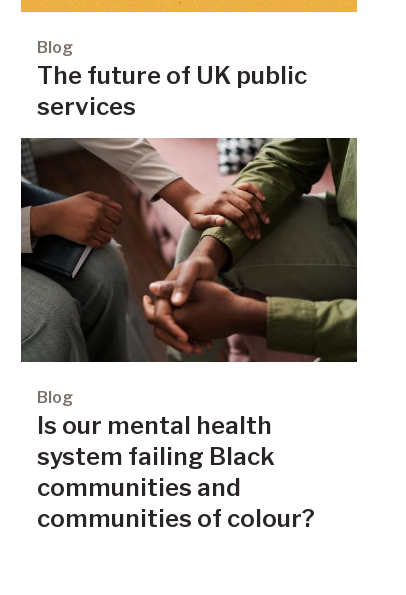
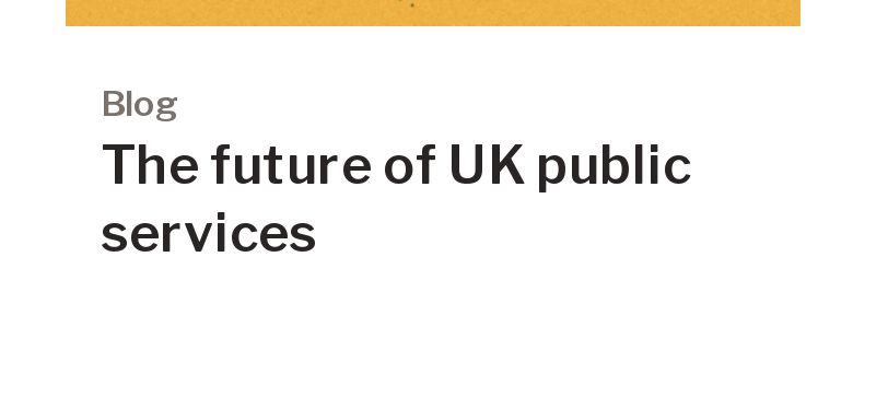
[20,137,358,533] [image] | Blog | Is our mental health | system failing Black | communities and | communities of colour? -> none

